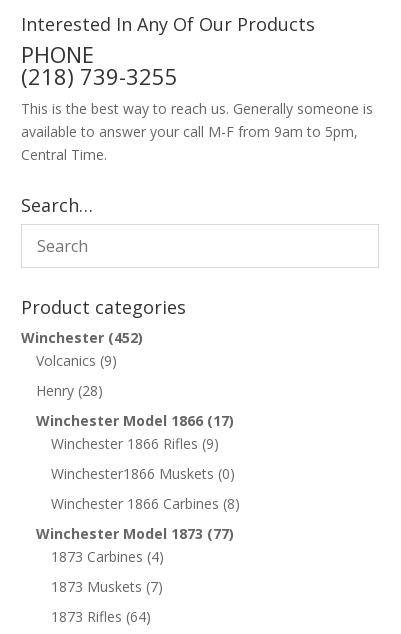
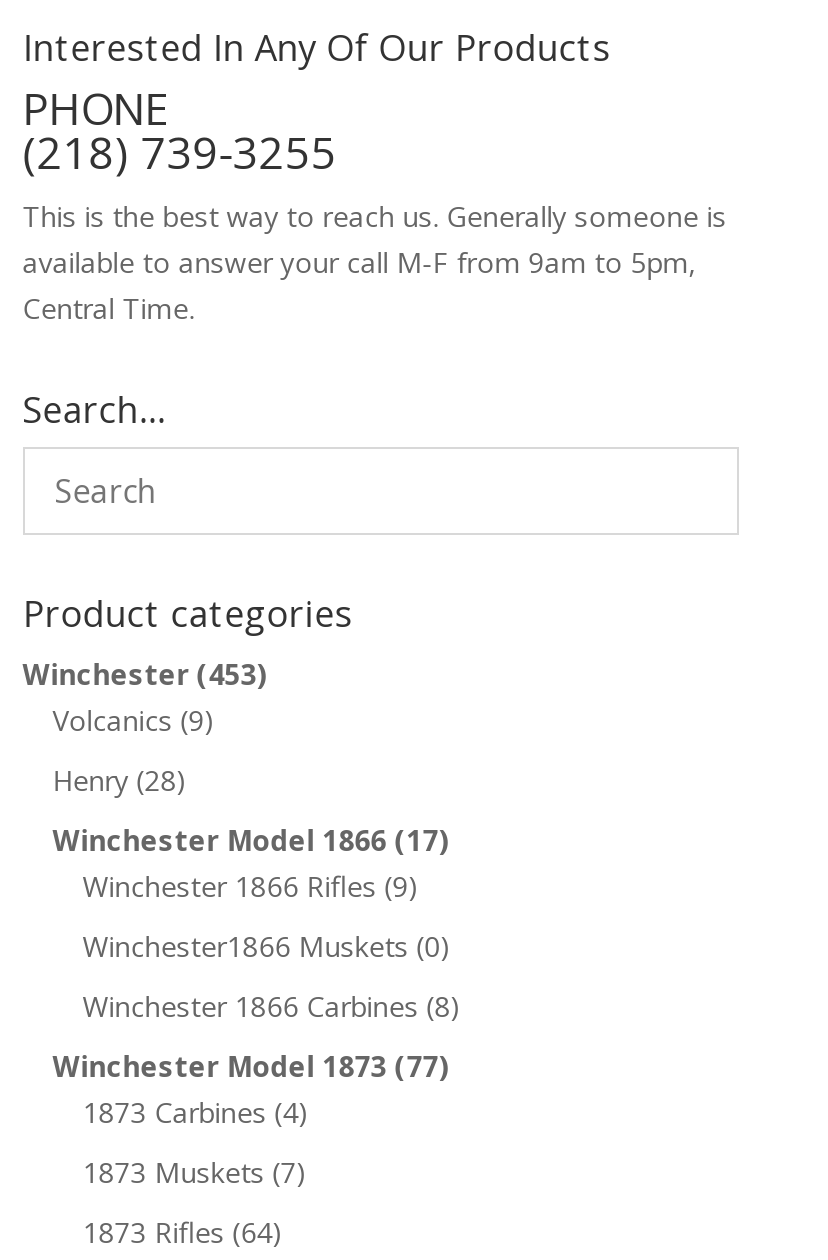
[21,328,143,347] Winchester (452) -> [23,654,267,692] Winchester (453)

